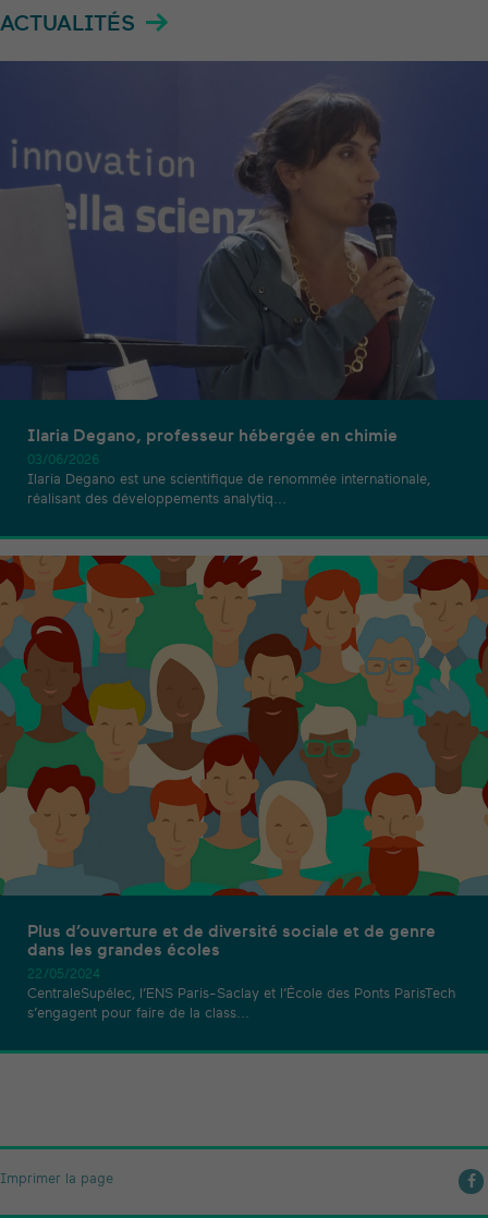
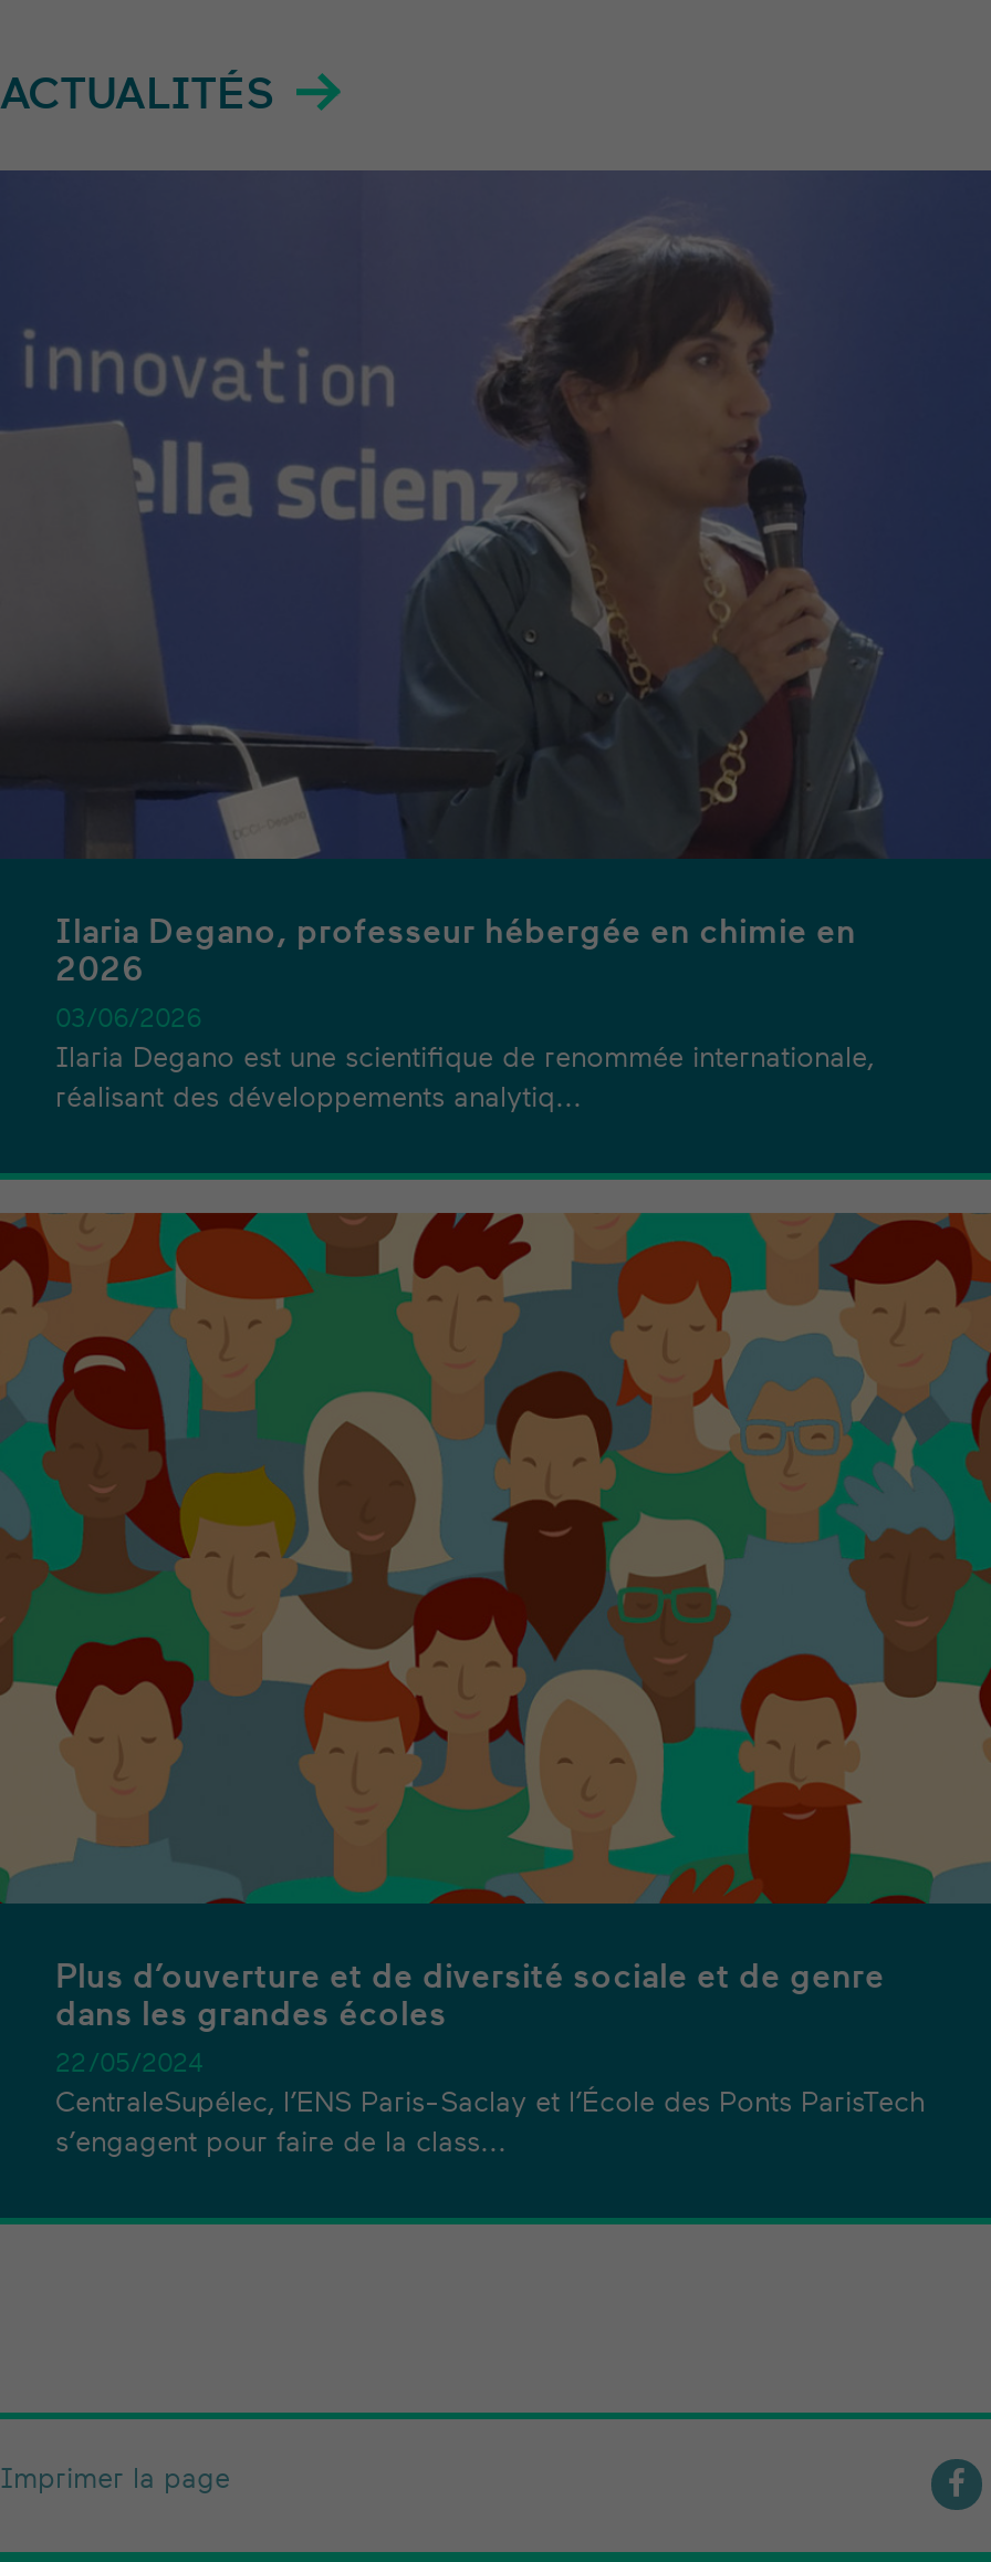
[27,427,398,446] Ilaria Degano, professeur hébergée en chimie -> [55,913,856,990] Ilaria Degano, professeur hébergée en chimie en | 2026

